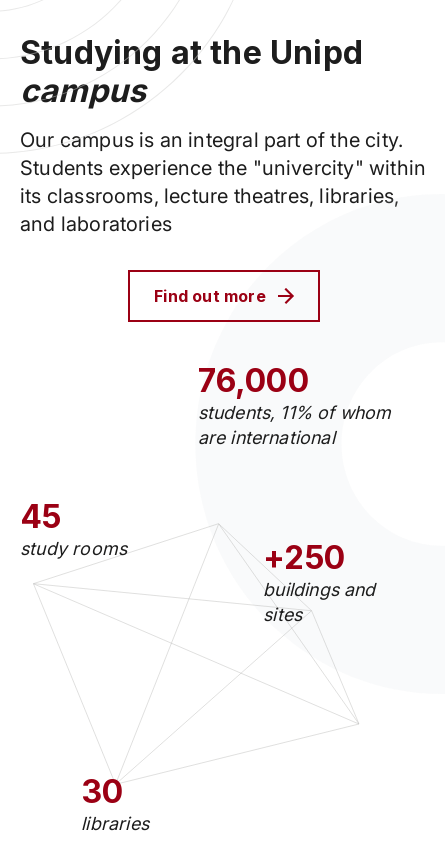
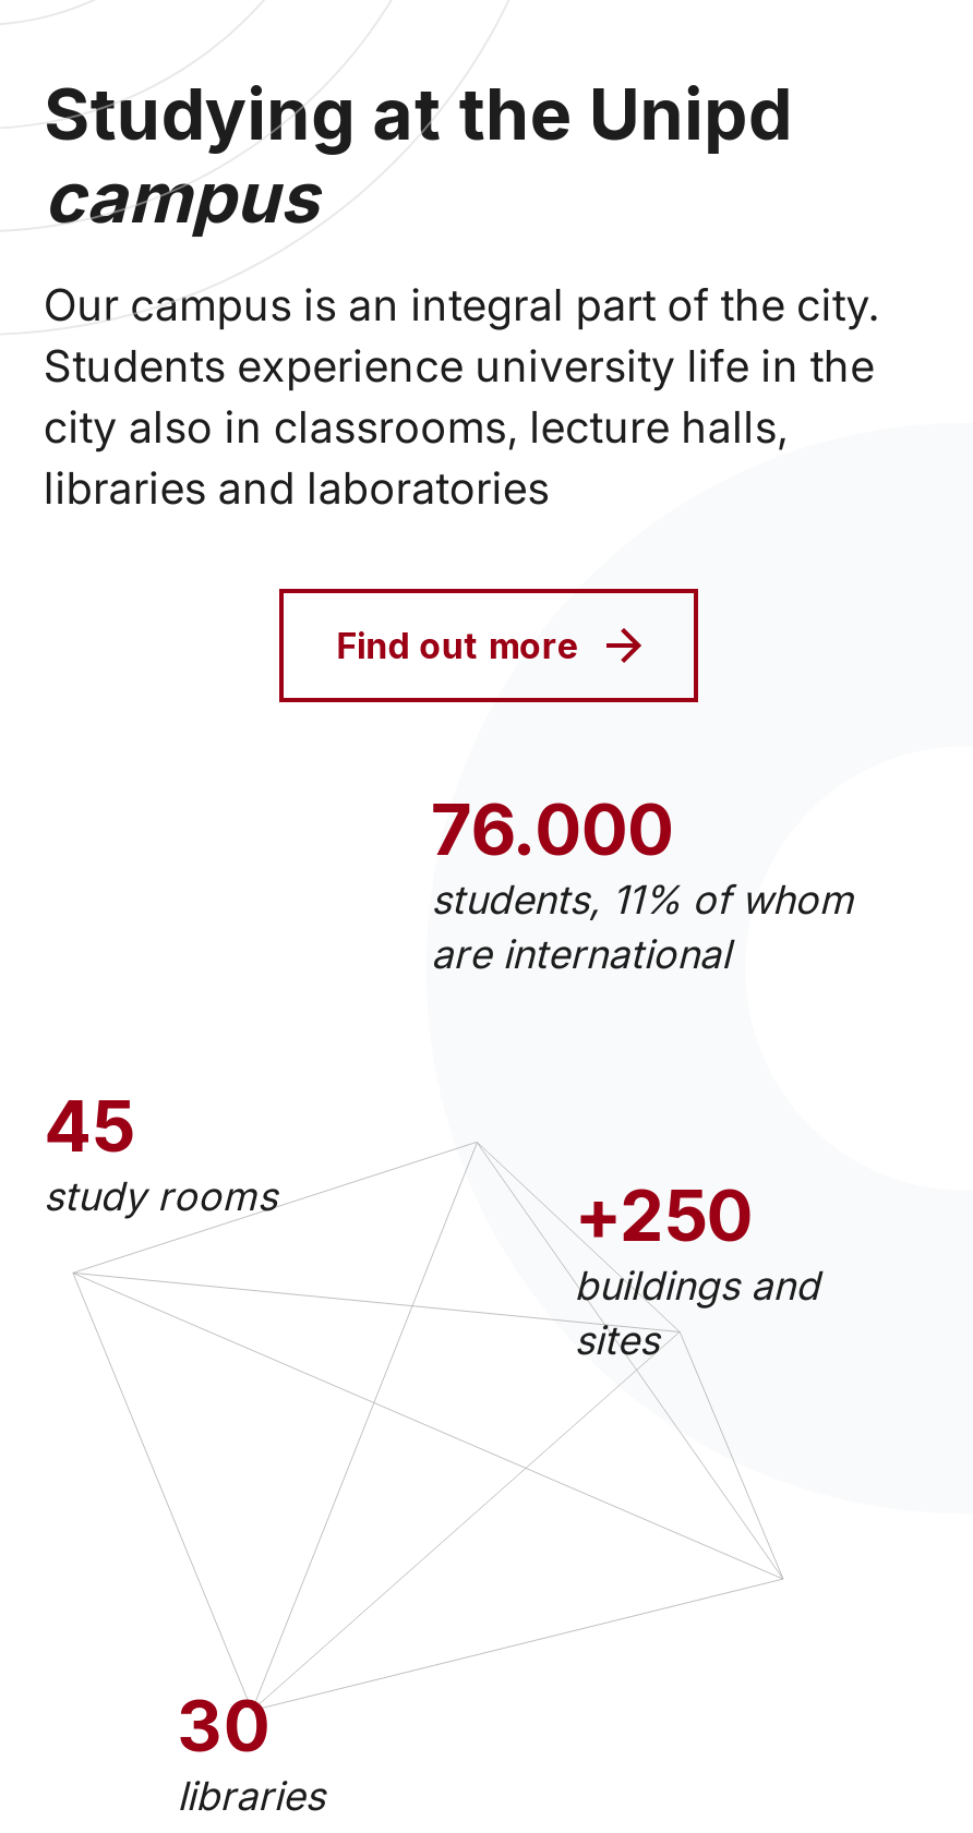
[20,156,426,236] Students experience the "univercity" within | its classrooms, lecture theatres, libraries, | and laboratories -> [44,340,875,515] Students experience university life in the | city also in classrooms, lecture halls, | libraries and laboratories
[198,361,309,400] 76,000 -> [431,788,674,873] 76.000

